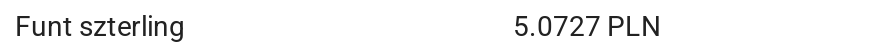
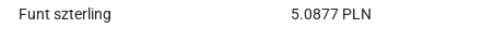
[513,10,661,42] 5.0727 PLN -> [291,5,372,23] 5.0877 PLN

